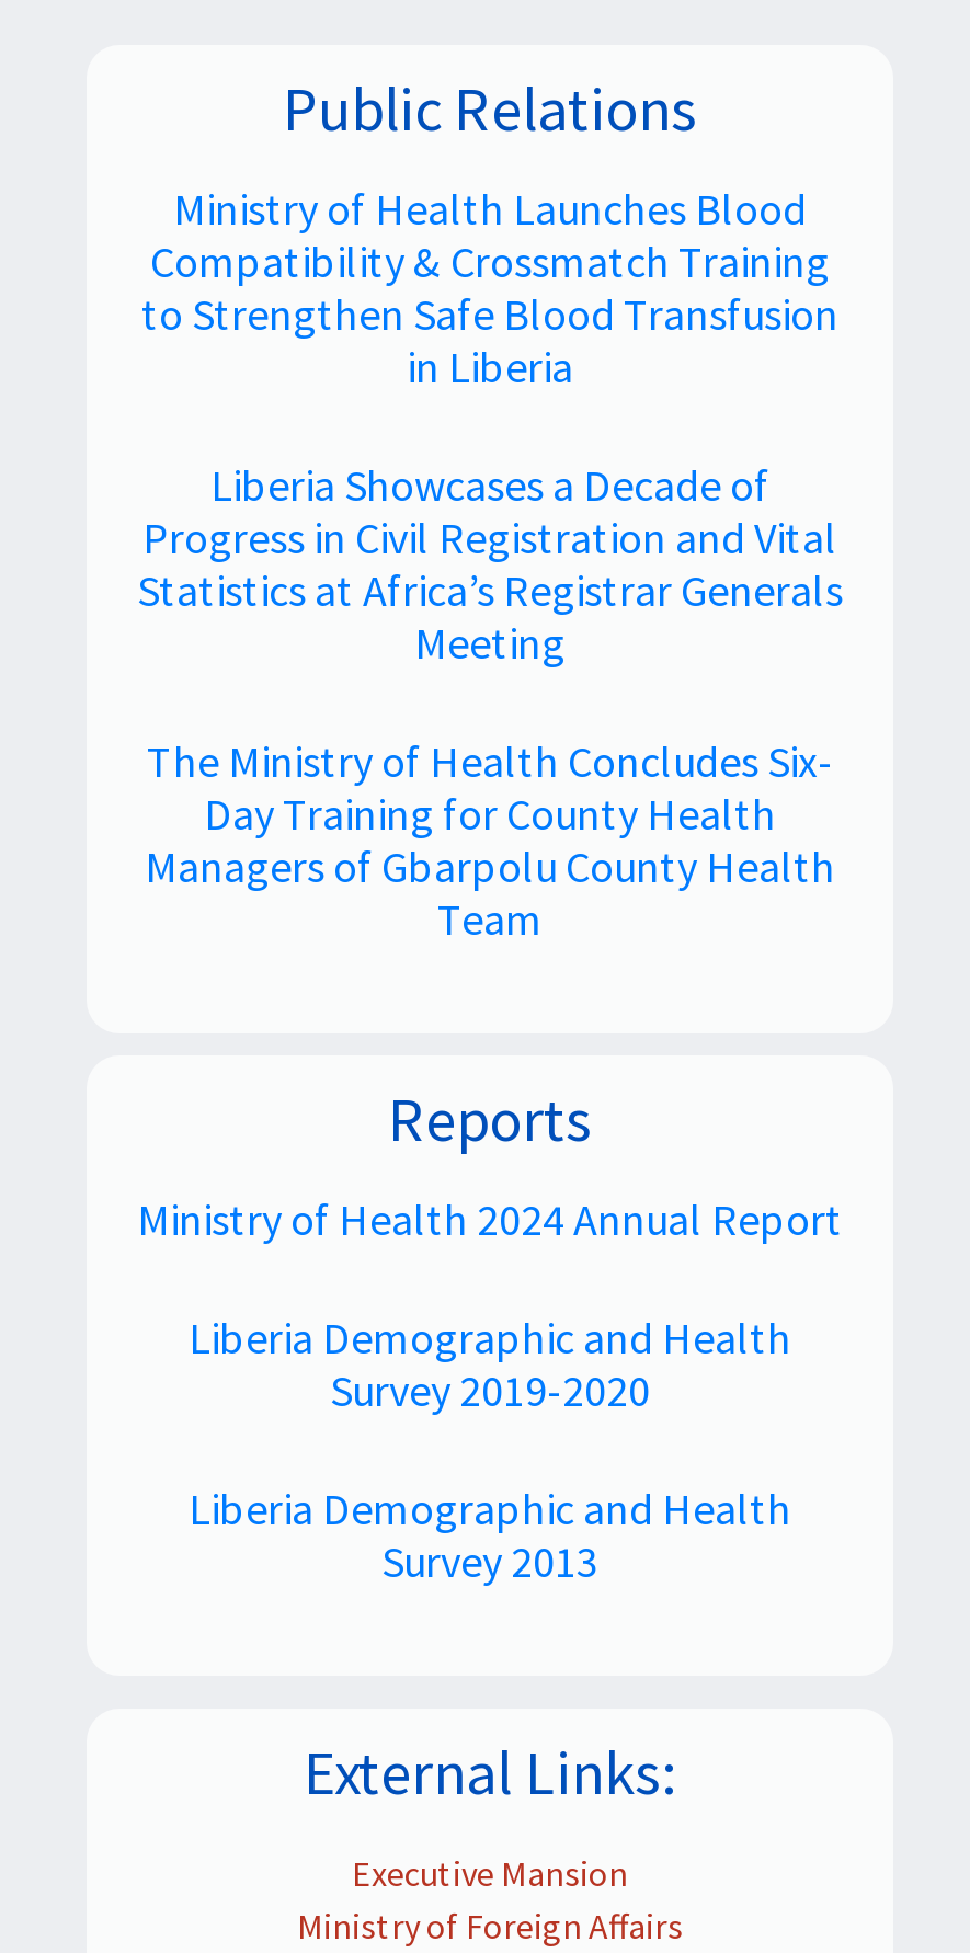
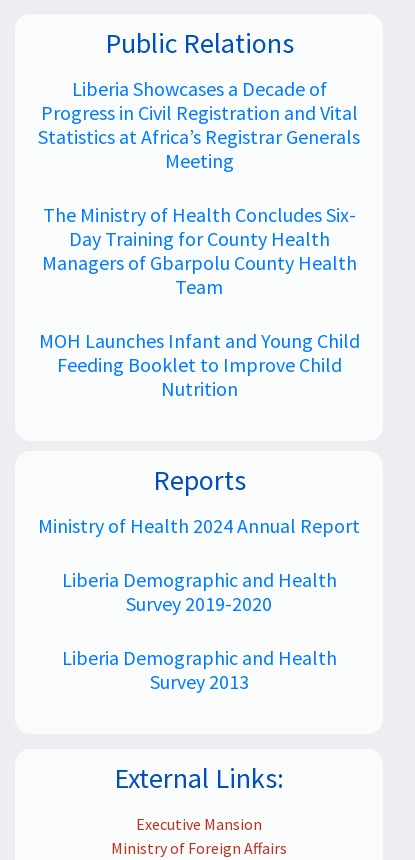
[141,181,838,394] Ministry of Health Launches Blood | Compatibility & Crossmatch Training | to Strengthen Safe Blood Transfusion | in Liberia -> none
moved [137,457,843,946] -> [38,76,360,299]: Liberia Showcases a Decade of | Progress in Civil Registration and Vital | Statistics at Africa’s Registrar Generals | Meeting | The Ministry of Health Concludes Six- | Day Training for County Health | Managers of Gbarpolu County Health | Team
none -> [38,328,359,401] MOH Launches Infant and Young Child | Feeding Booklet to Improve Child | Nutrition

